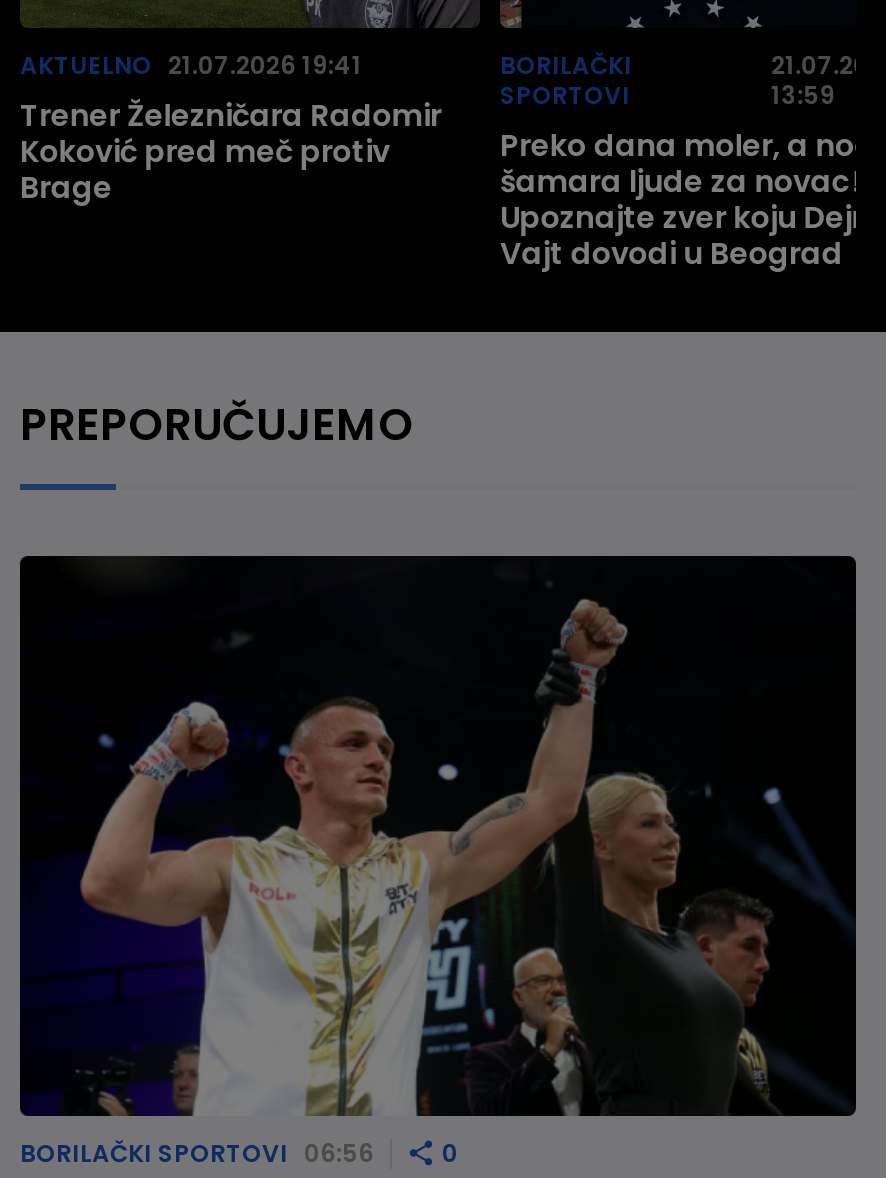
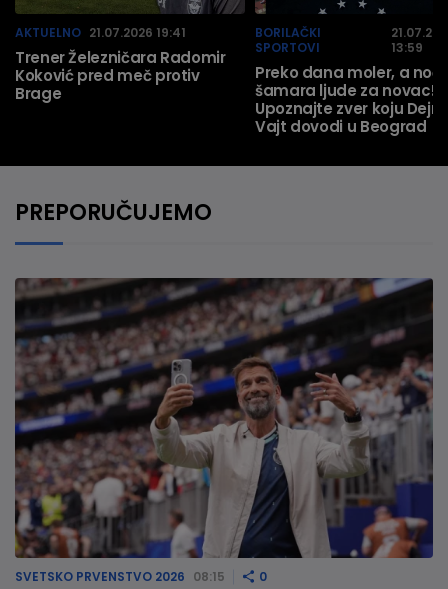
[18,554,858,1170] [image] | BORILAČKI SPORTOVI 06:56 -> [14,277,434,585] [image] | SVETSKO PRVENSTVO 2026 08:15

